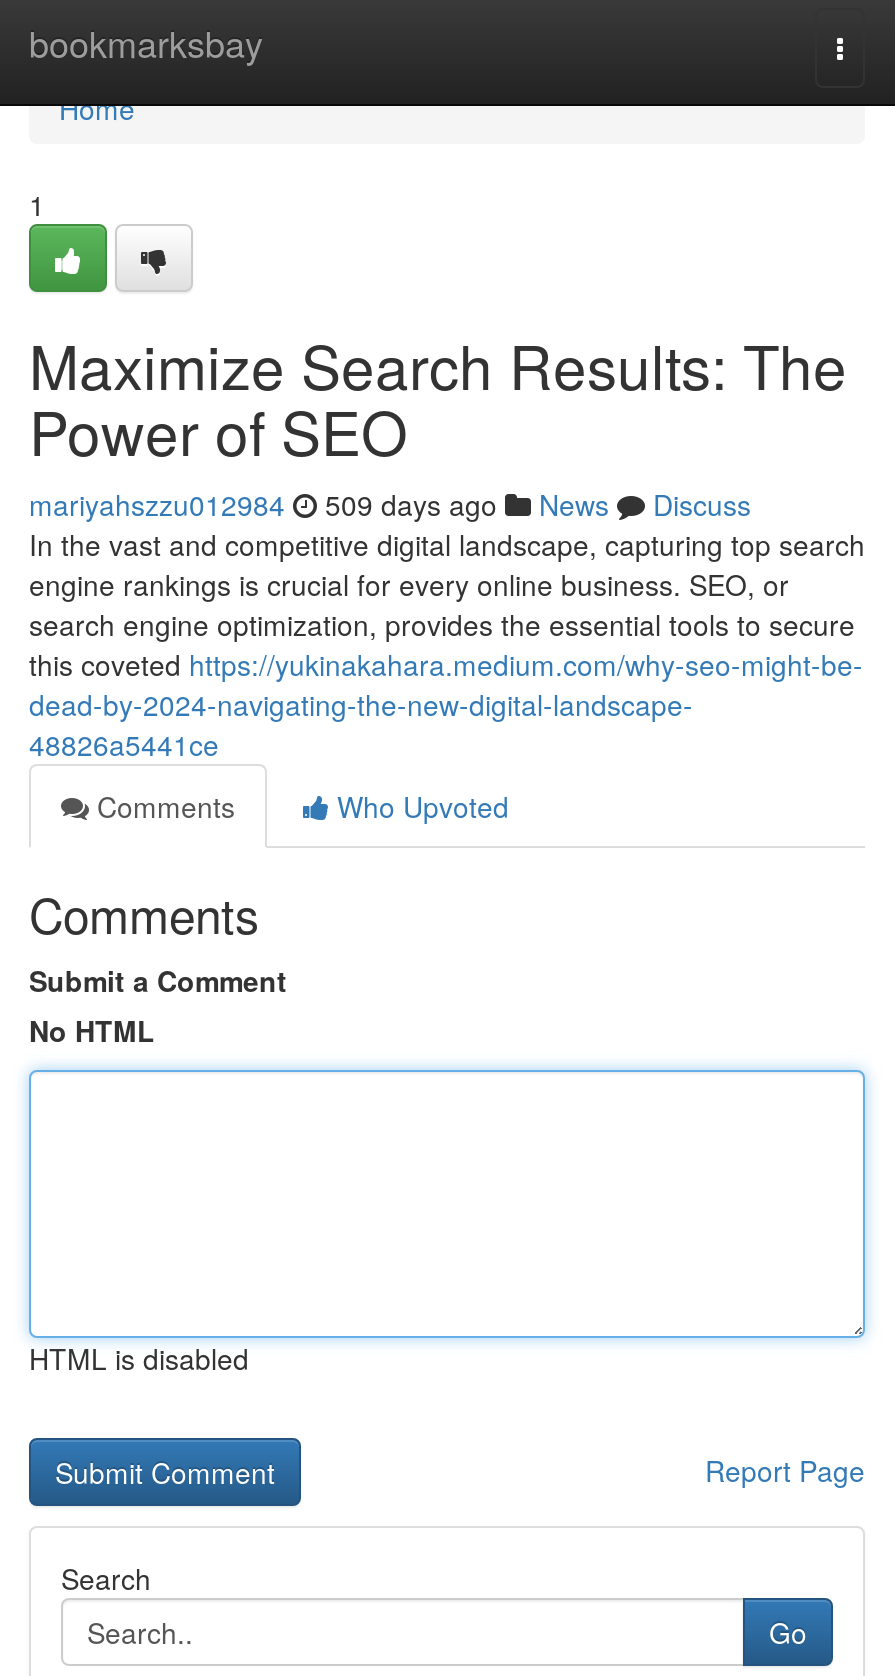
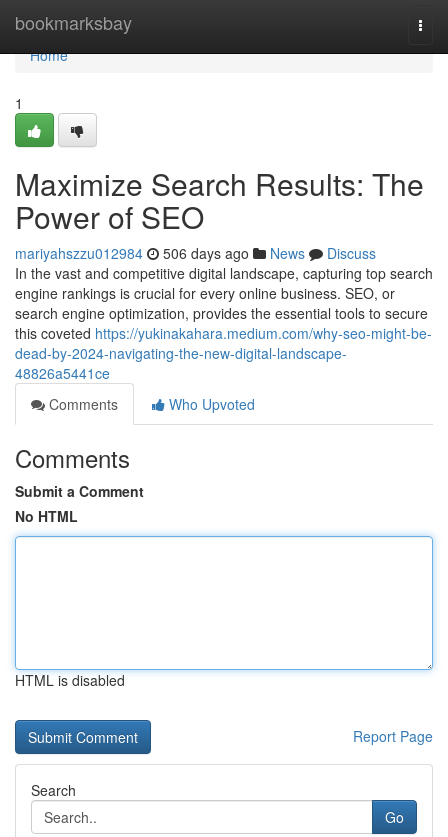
[29,484,751,524] mariyahszzu012984 509 days ago News Discuss -> [15,243,376,263] mariyahszzu012984 506 days ago News Discuss

